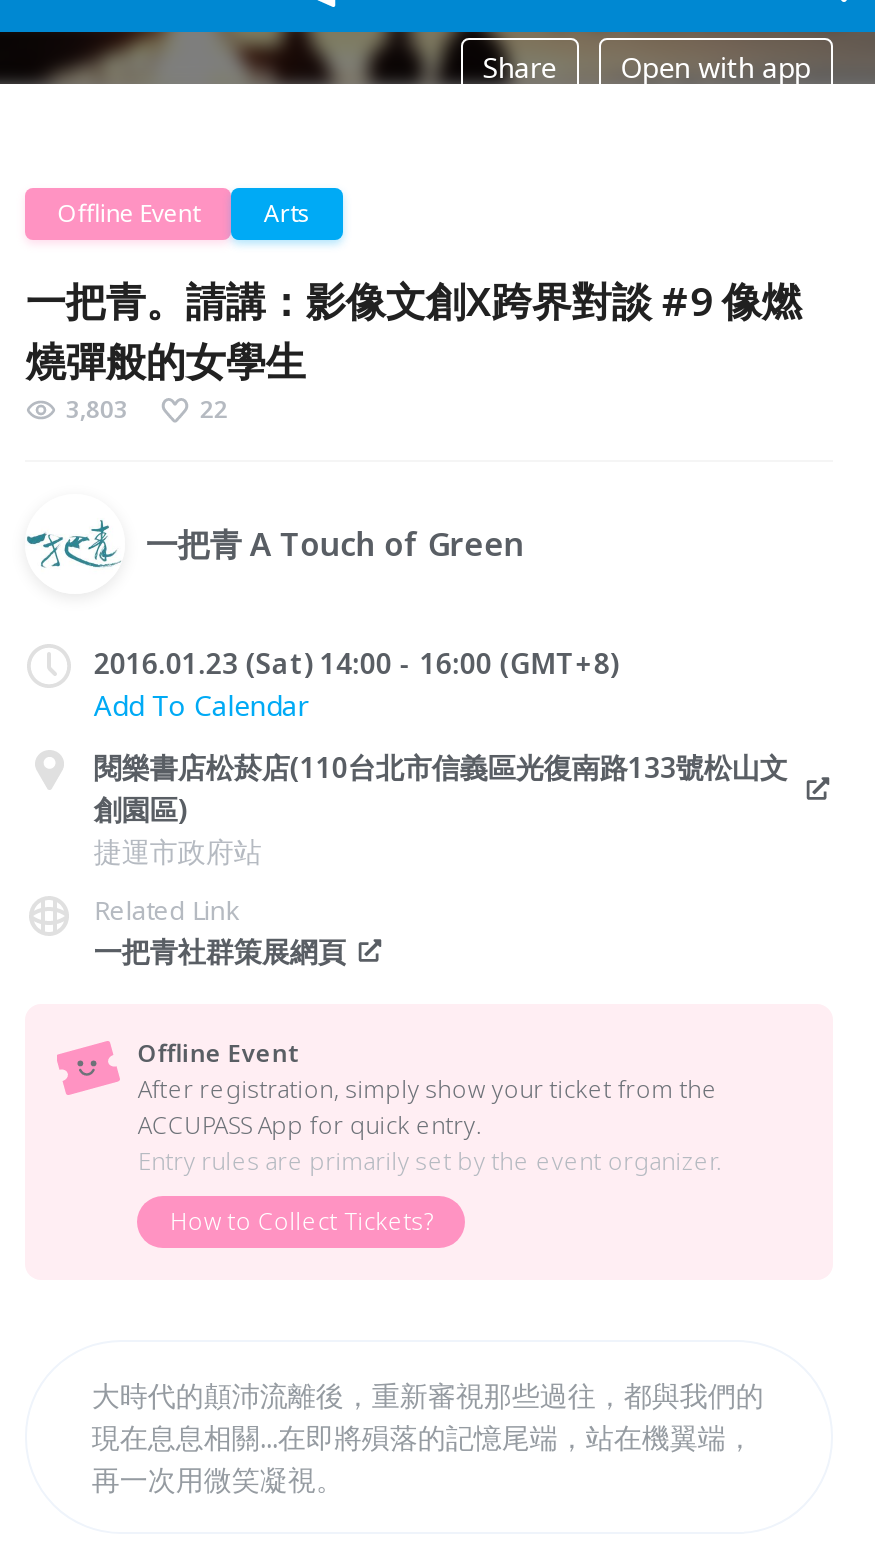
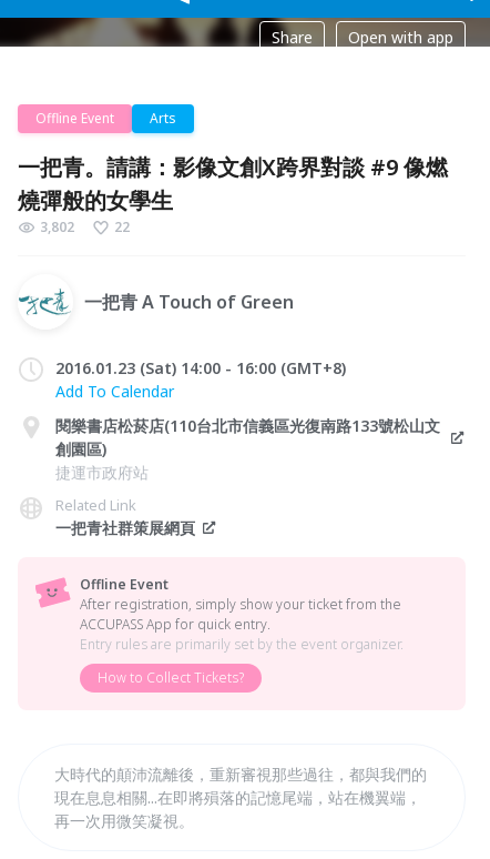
[66,392,128,426] 3,803 -> [40,217,75,236] 3,802

